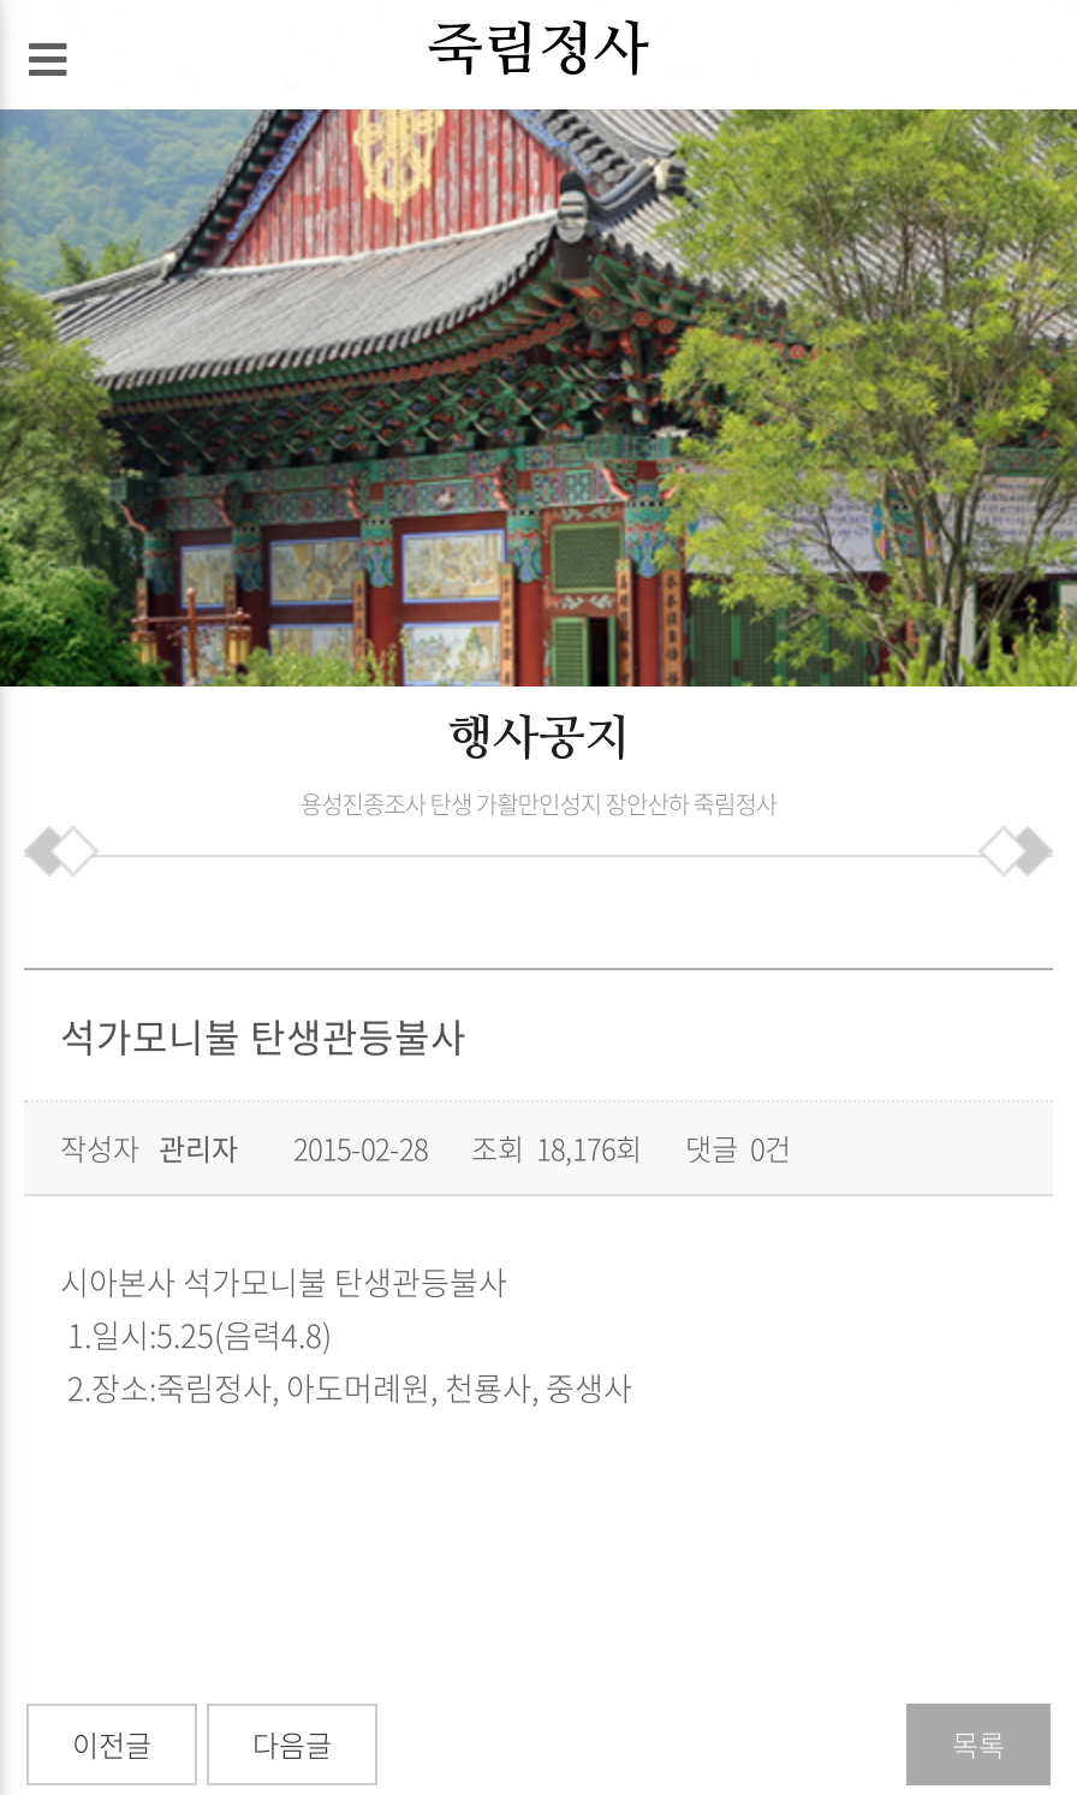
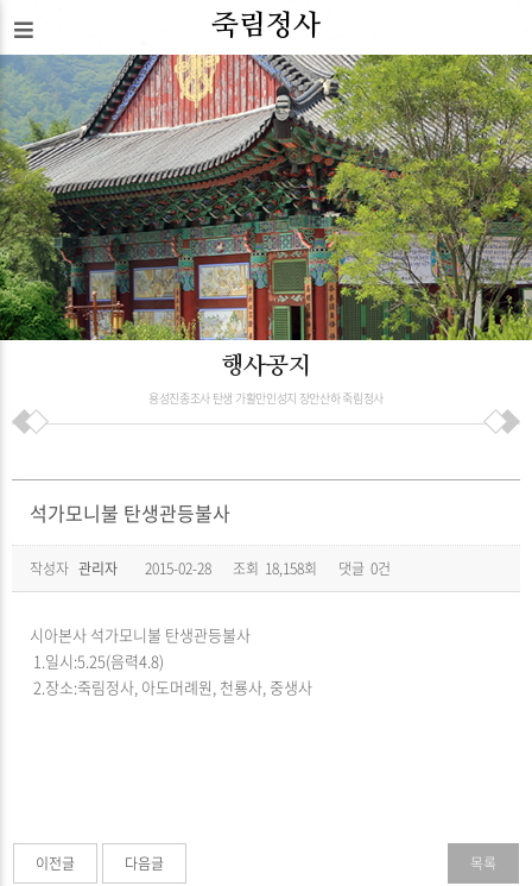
[60,1125,791,1169] 작성자 관리자 2015-02-28 조회 18,176회 댓글 0건 -> [30,557,391,579] 작성자 관리자 2015-02-28 조회 18,158회 댓글 0건

